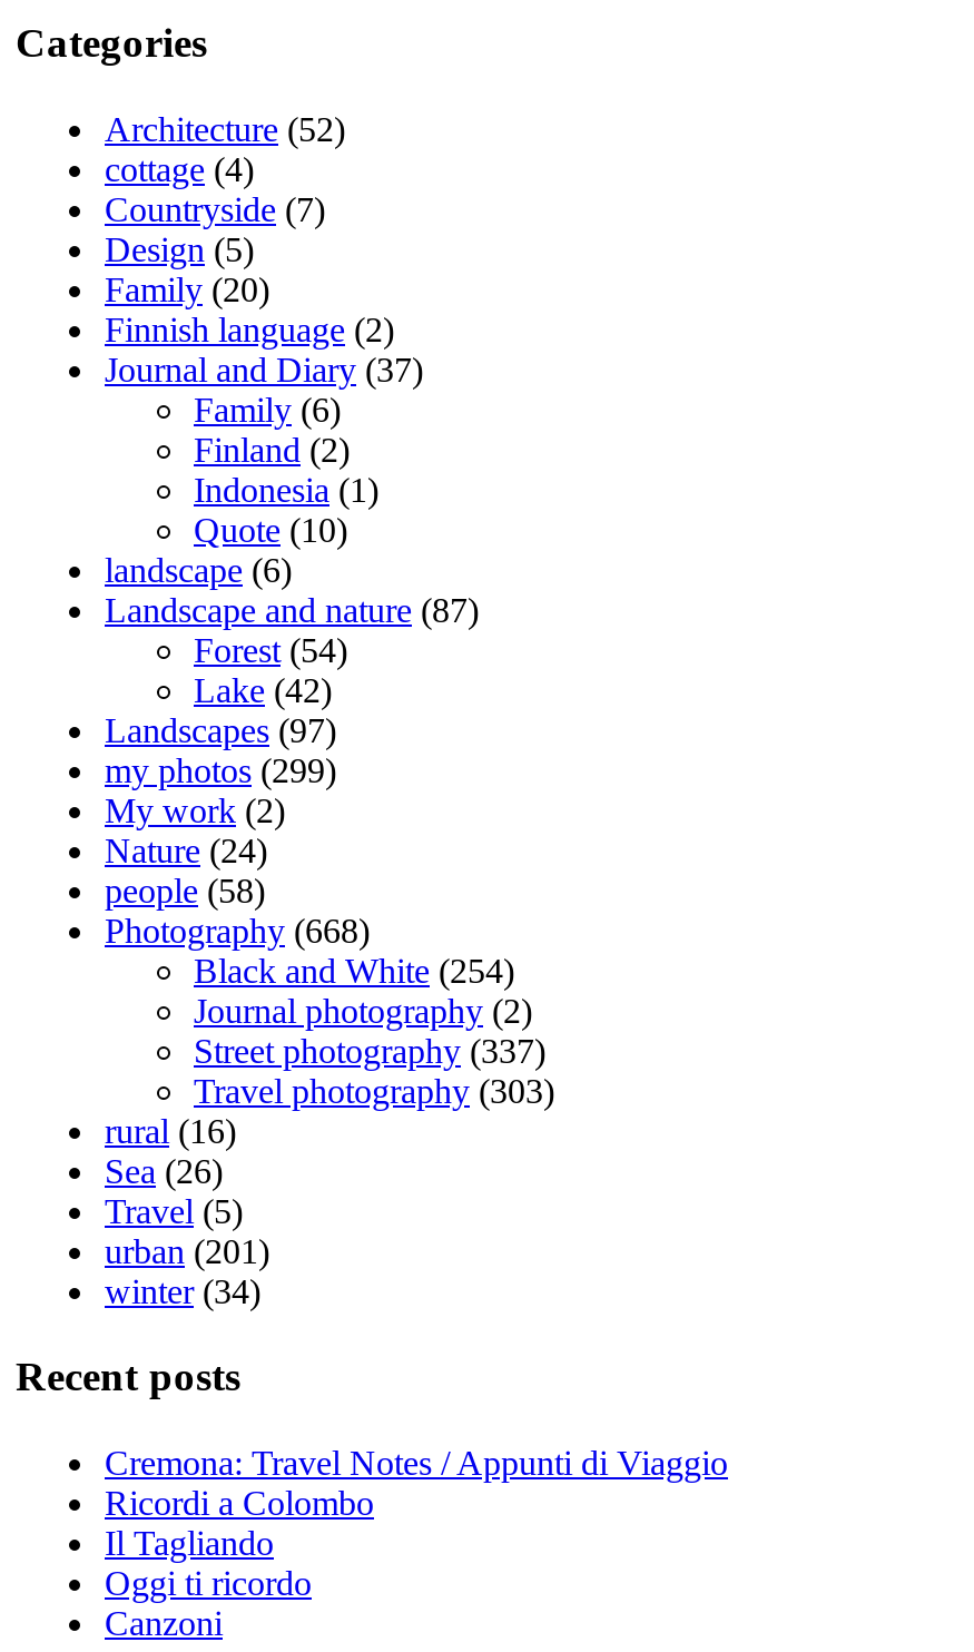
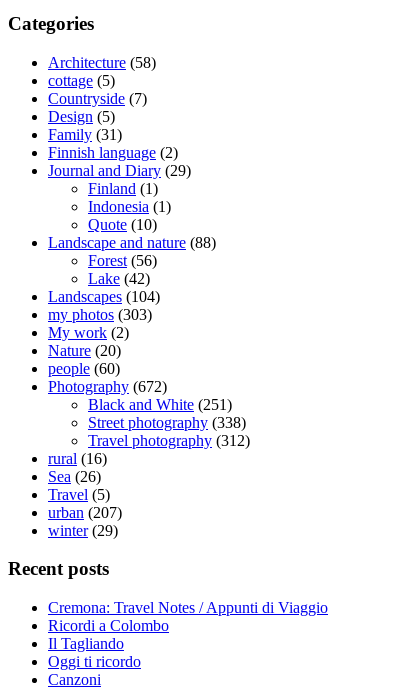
[105,109,345,147] Architecture (52) -> [48,54,156,71] Architecture (58)
[105,149,254,187] cottage (4) -> [48,72,115,89] cottage (5)
[105,270,269,307] Family (20) -> [48,126,122,143] Family (31)
[105,350,423,468] Journal and Diary(37) | Family (6) | Finland (2) -> [48,162,191,197] Journal and Diary (29) | Finland (1)
[105,550,479,668] landscape (6) | Landscape and nature (87) | Forest (54) -> [48,234,216,269] Landscape and nature (88) | Forest (56)
[105,710,336,748] Landscapes (97) -> [48,288,160,305] Landscapes (104)
[105,751,336,788] my photos (299) -> [48,306,152,323] my photos (303)
[105,831,554,1109] Nature (24) | people (58) | Photography (668) | Black and White (254) | Journal photography (2) | Street photography(337) | Travel photography (303) -> [48,342,250,449] Nature (20) | people (60) | Photography (672) | Black and White (251) | Street photography (338) | Travel photography (312)
[105,1231,269,1269] urban (201) -> [48,504,122,521] urban (207)
[105,1272,260,1309] winter (34) -> [48,522,118,539] winter (29)

